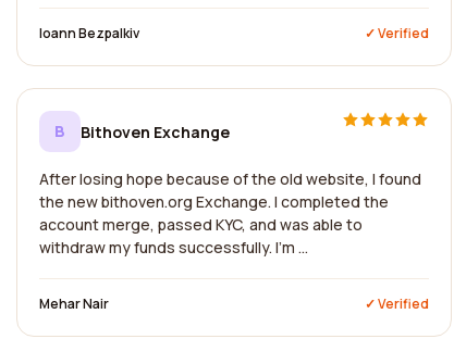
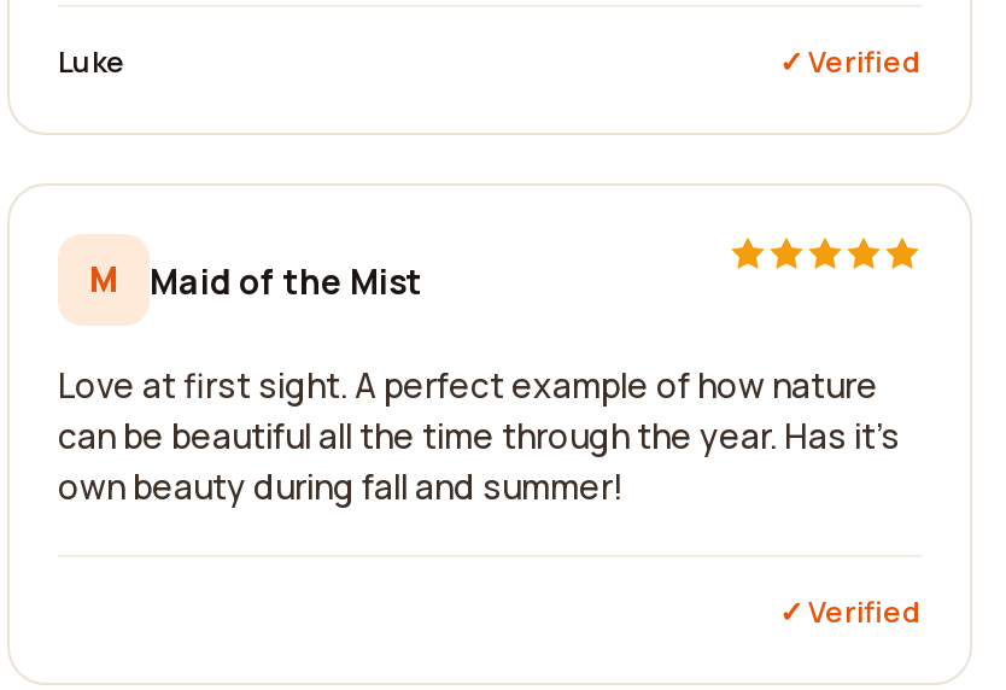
[39,24,139,42] Ioann Bezpalkiv -> [58,41,125,82] Luke
[39,121,421,313] B | Bithoven Exchange | After losing hope because of the old website, I found | the new bithoven.org Exchange. I completed the | account merge, passed KYC, and was able to | withdraw my funds successfully. I'm ... | Mehar Nair -> [58,256,900,509] M | Maid of the Mist | Love at first sight. A perfect example of how nature | can be beautiful all the time through the year. Has it's | own beauty during fall and summer!

